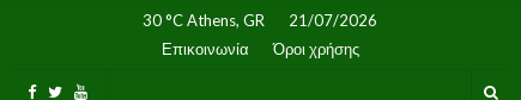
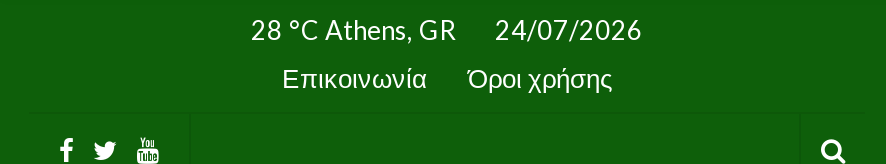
[143,11,265,30] 30 °C Athens, GR -> [251,14,455,46] 28 °C Athens, GR
[289,11,377,30] 21/07/2026 -> [495,14,643,46] 24/07/2026

